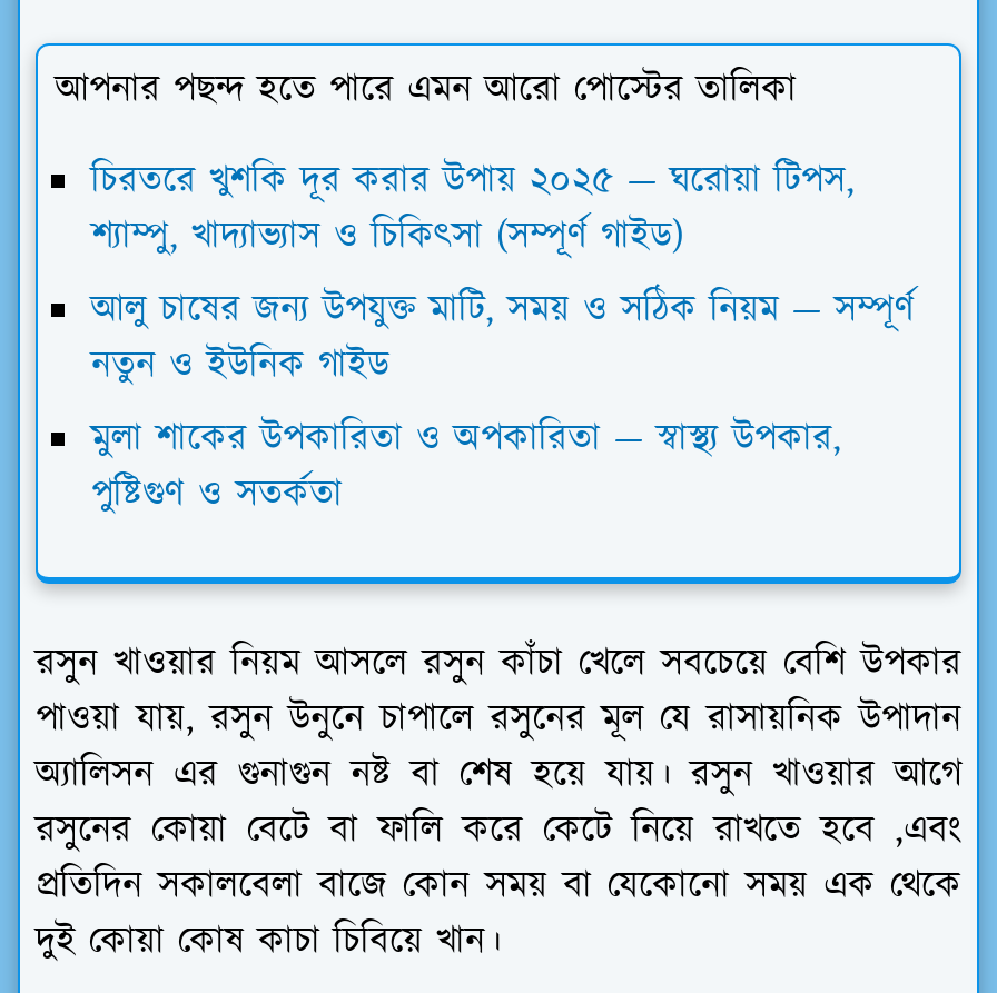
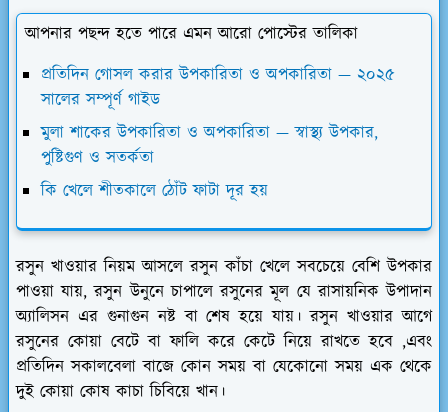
[91,154,915,392] চিরতরে খুশকি দূর করার উপায় ২০২৫ — ঘরোয়া টিপস, | শ্যাম্পু, খাদ্যাভ্যাস ও চিকিৎসা (সম্পূর্ণ গাইড) | আলু চাষের জন্য উপযুক্ত মাটি, সময় ও সঠিক নিয়ম — সম্পূর্ণ | নতুন ও ইউনিক গাইড -> [41,63,395,112] প্রতিদিন গোসল করার উপকারিতা ও অপকারিতা — ২০২৫ | সালের সম্পূর্ণ গাইড
moved [91,412,841,521] -> [41,121,378,170]: মুলা শাকের উপকারিতা ও অপকারিতা — স্বাস্থ্য উপকার, | পুষ্টিগুণ ও সতর্কতা
none -> [41,179,268,203] কি খেলে শীতকালে ঠোঁট ফাটা দূর হয়

